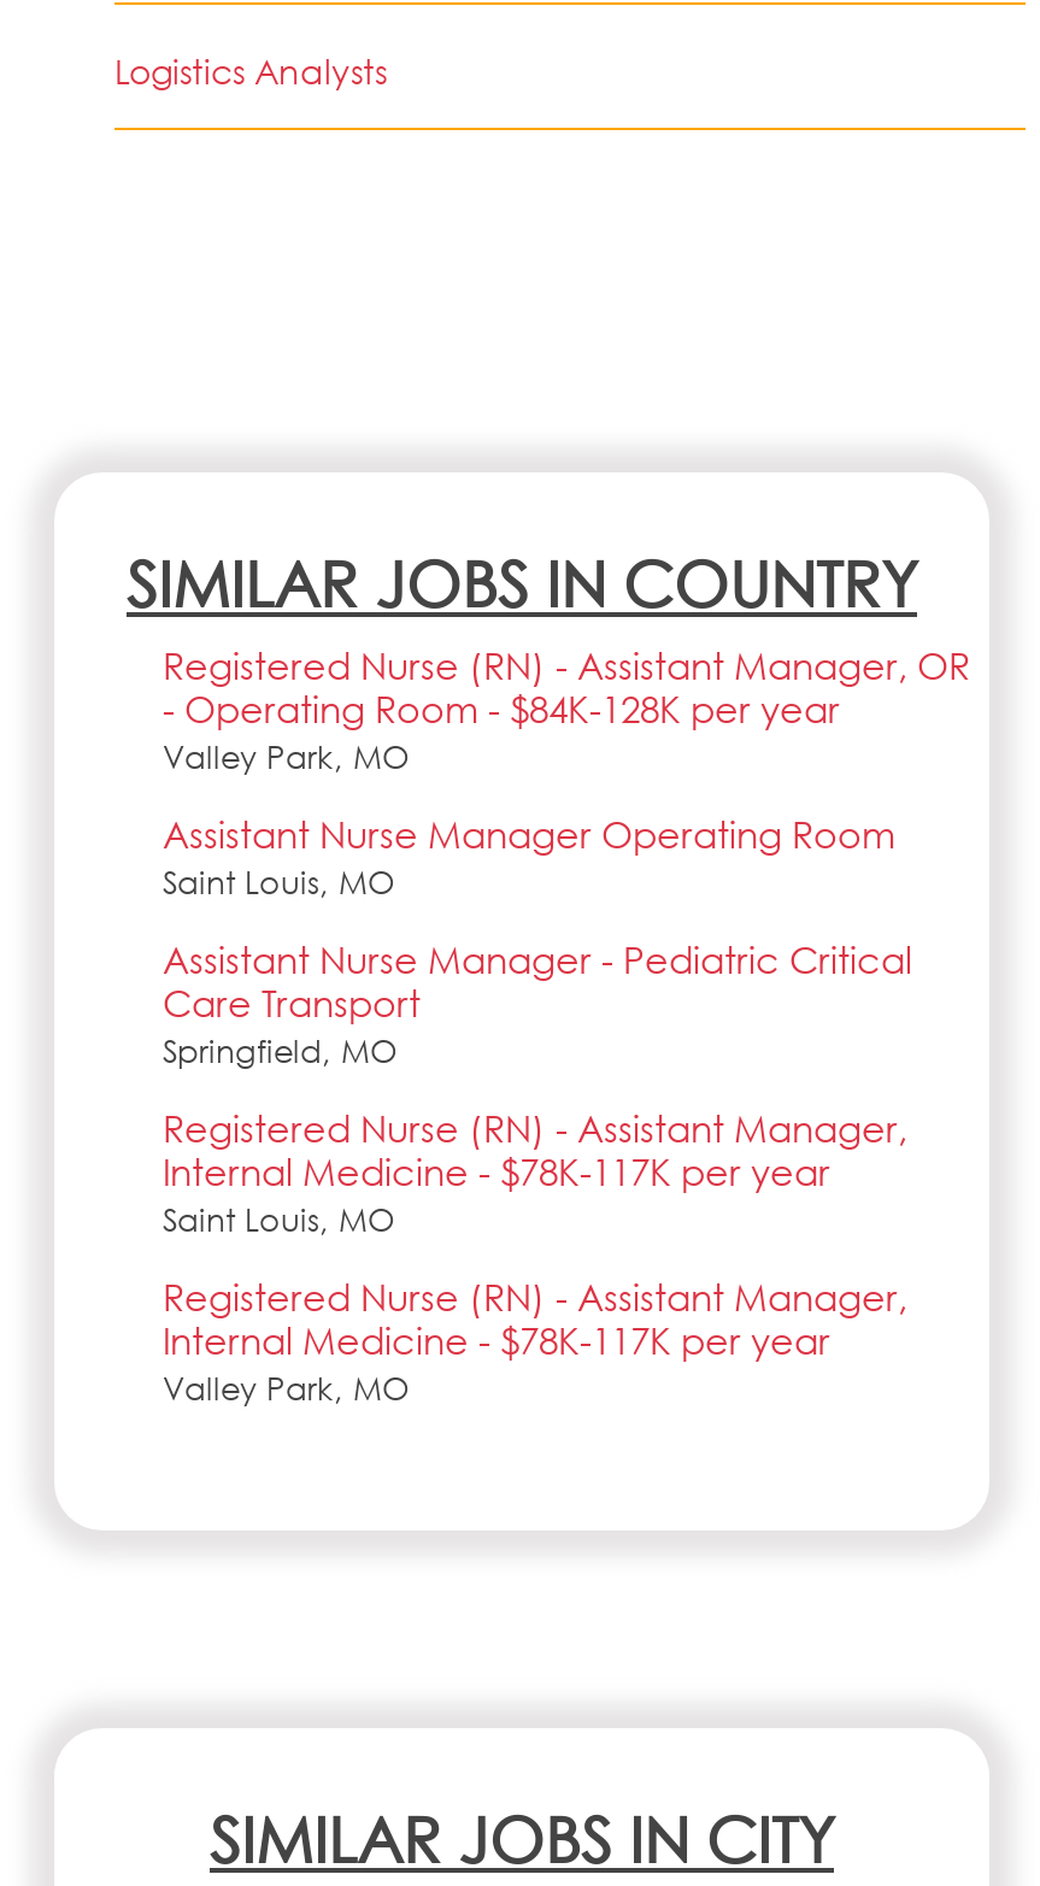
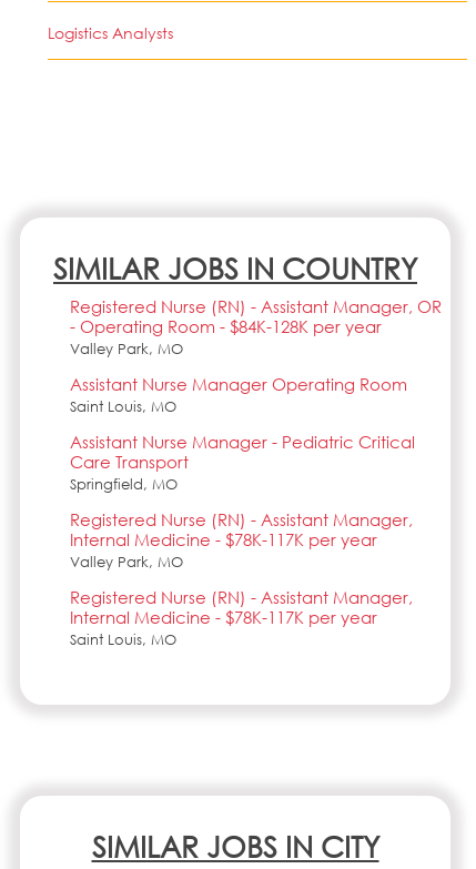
[163,1200,394,1241] Saint Louis, MO -> [70,553,183,572] Valley Park, MO
[163,1369,409,1410] Valley Park, MO -> [70,630,176,649] Saint Louis, MO

